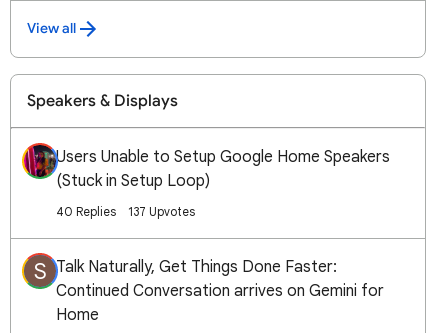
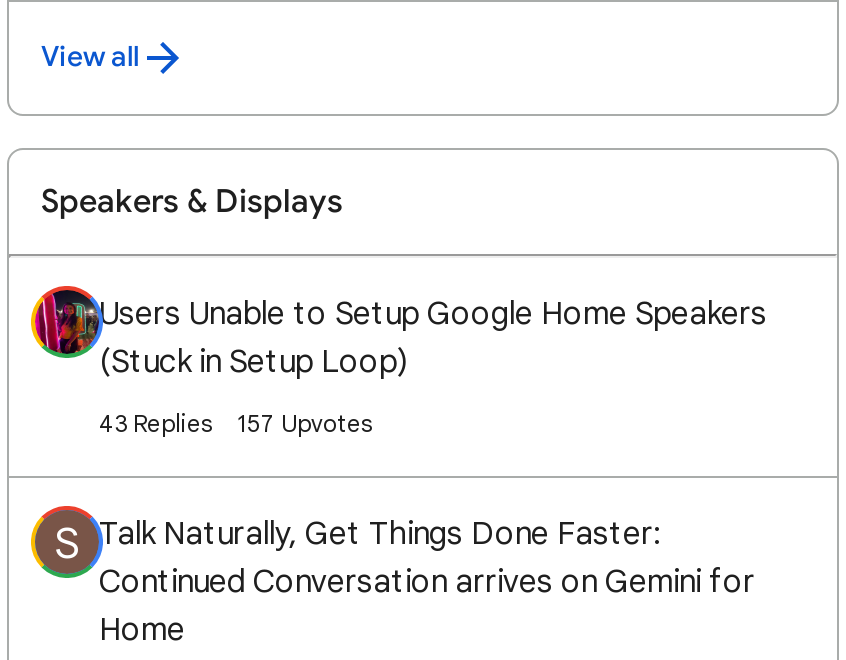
[56,204,116,219] 40 Replies -> [99,408,213,438] 43 Replies
[128,204,195,219] 137 Upvotes -> [237,408,373,438] 157 Upvotes

